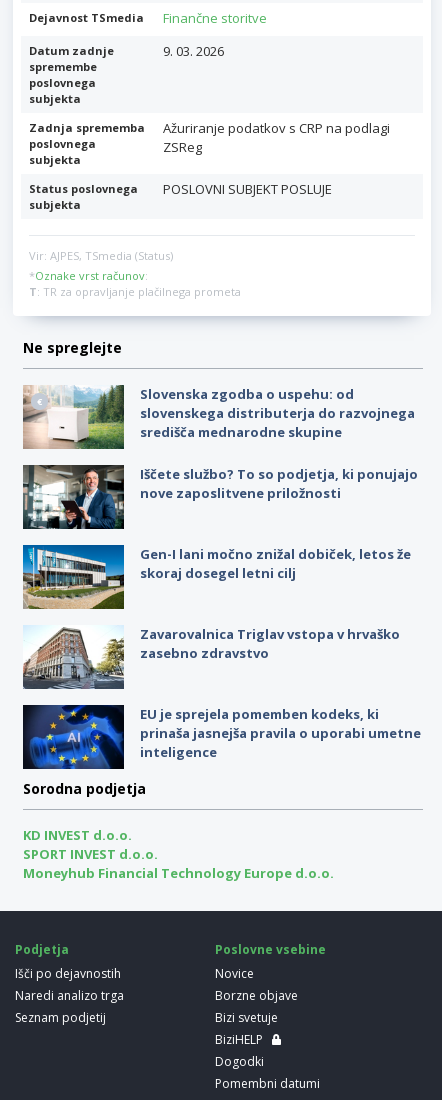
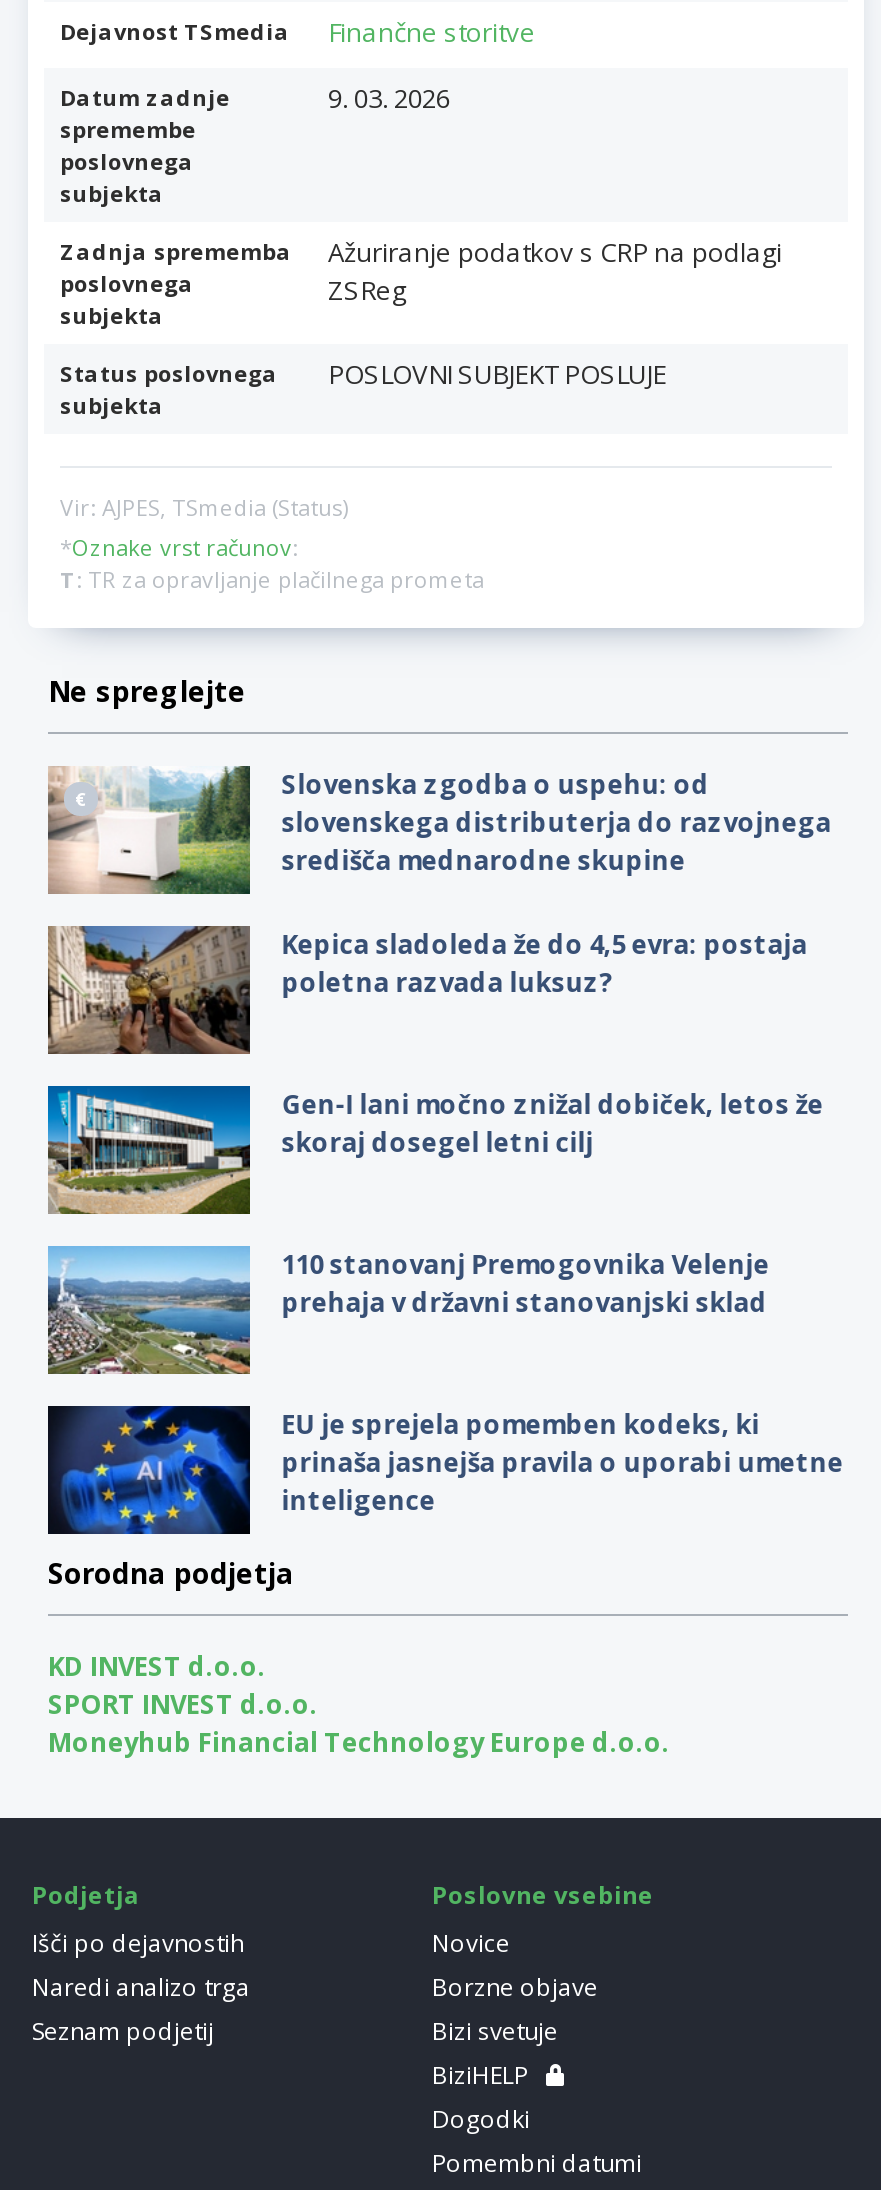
[22,464,418,530] [image] | Iščete službo? To so podjetja, ki ponujajo | nove zaposlitvene priložnosti -> [46,924,808,1056] [image] | Kepica sladoleda že do 4,5 evra: postaja | poletna razvada luksuz?
[23,625,400,690] [image] | Zavarovalnica Triglav vstopa v hrvaško | zasebno zdravstvo -> [46,1244,770,1376] [image] | 110 stanovanj Premogovnika Velenje | prehaja v državni stanovanjski sklad

